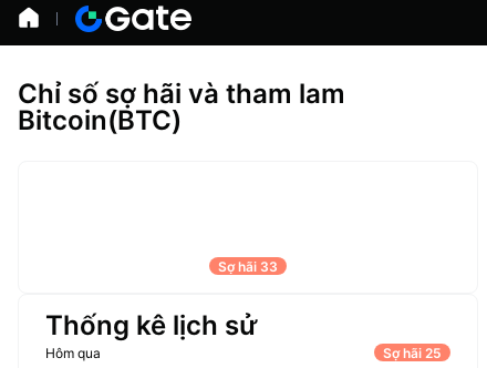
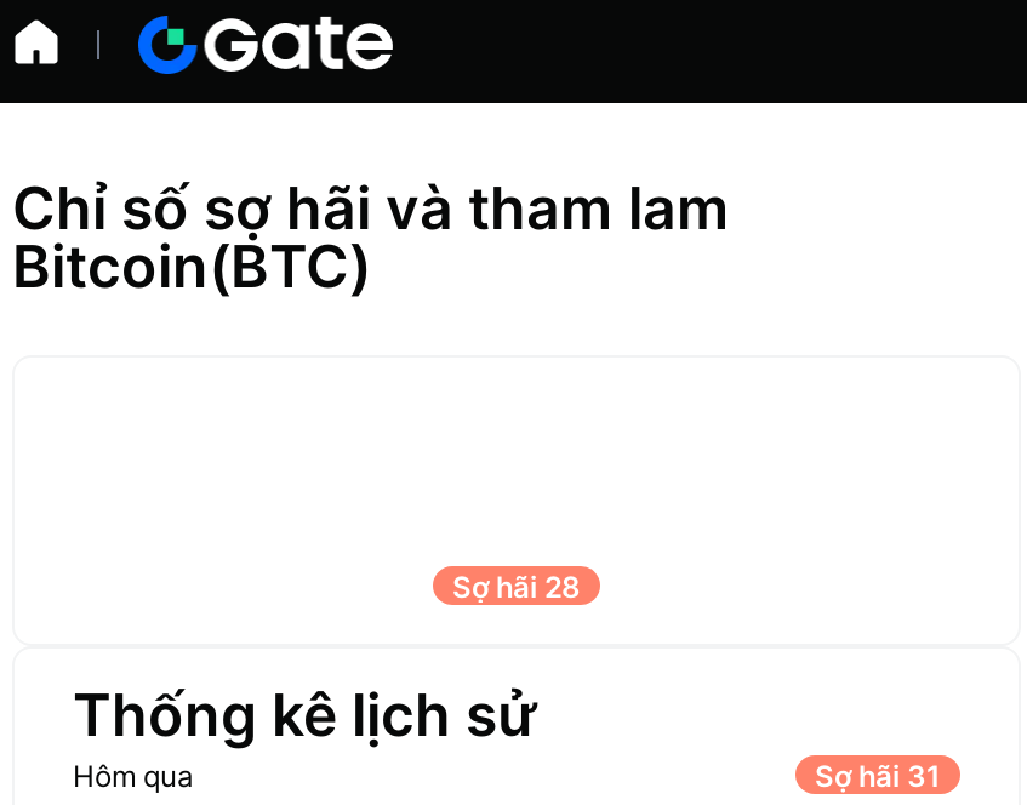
[218,258,278,274] Sợ hãi 33 -> [452,567,581,604] Sợ hãi 28
[383,344,442,361] Sợ hãi 25 -> [815,757,941,793] Sợ hãi 31

